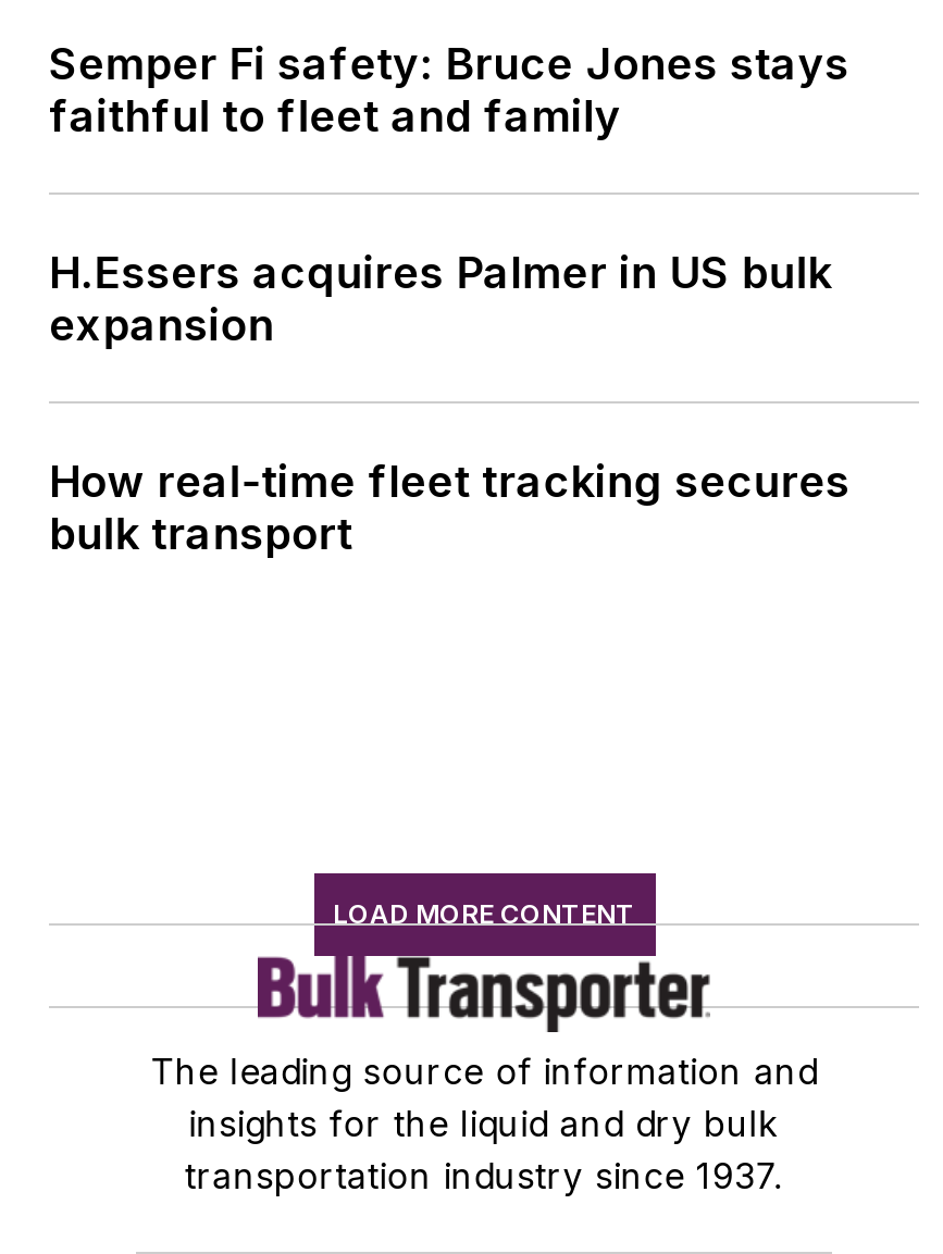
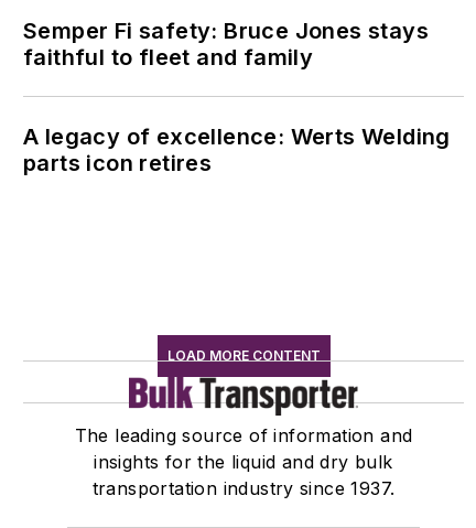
[49,246,850,559] H.Essers acquires Palmer in US bulk | expansion | How real-time fleet tracking secures | bulk transport -> [23,123,450,176] A legacy of excellence: Werts Welding | parts icon retires

